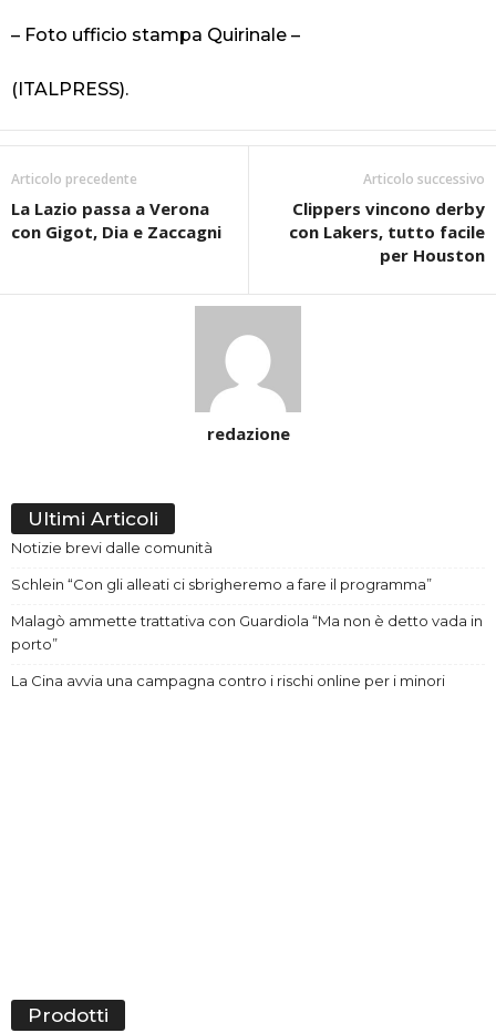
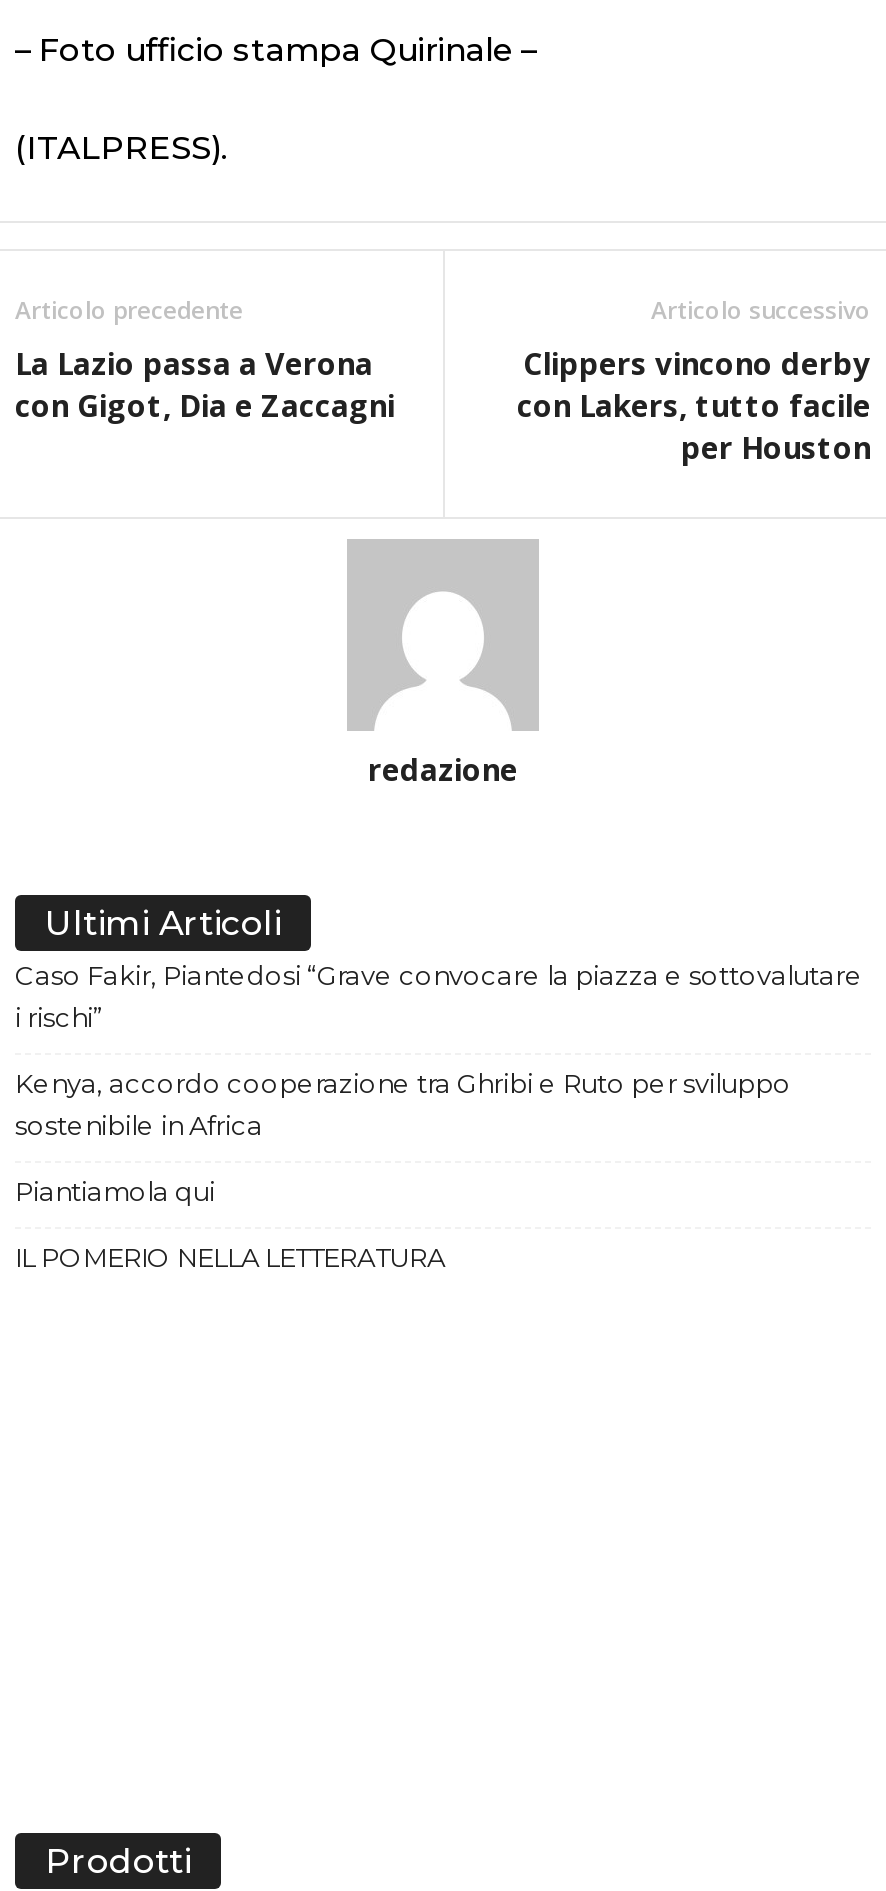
[11,539,213,557] Notizie brevi dalle comunità -> [15,960,863,1034] Caso Fakir, Piantedosi “Grave convocare la piazza e sottovalutare | i rischi”
[11,576,432,593] Schlein “Con gli alleati ci sbrigheremo a fare il programma” -> [15,1068,791,1142] Kenya, accordo cooperazione tra Ghribi e Ruto per sviluppo | sostenibile in Africa
[11,612,483,653] Malagò ammette trattativa con Guardiola “Ma non è detto vada in | porto” -> [15,1176,215,1208] Piantiamola qui
[11,672,445,690] La Cina avvia una campagna contro i rischi online per i minori -> [15,1242,445,1274] IL POMERIO NELLA LETTERATURA

